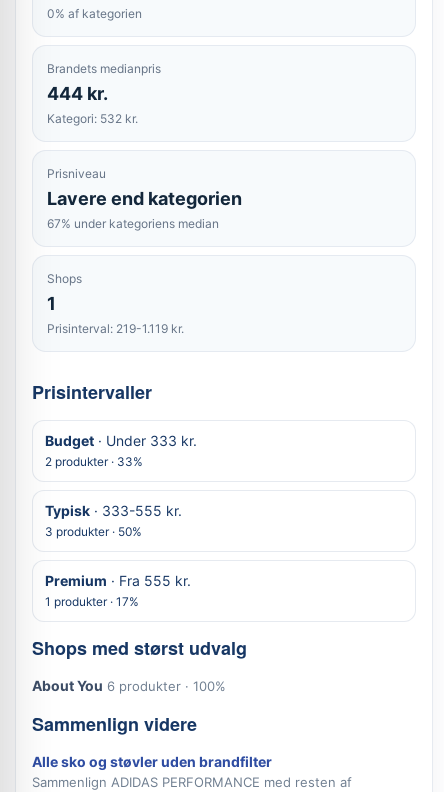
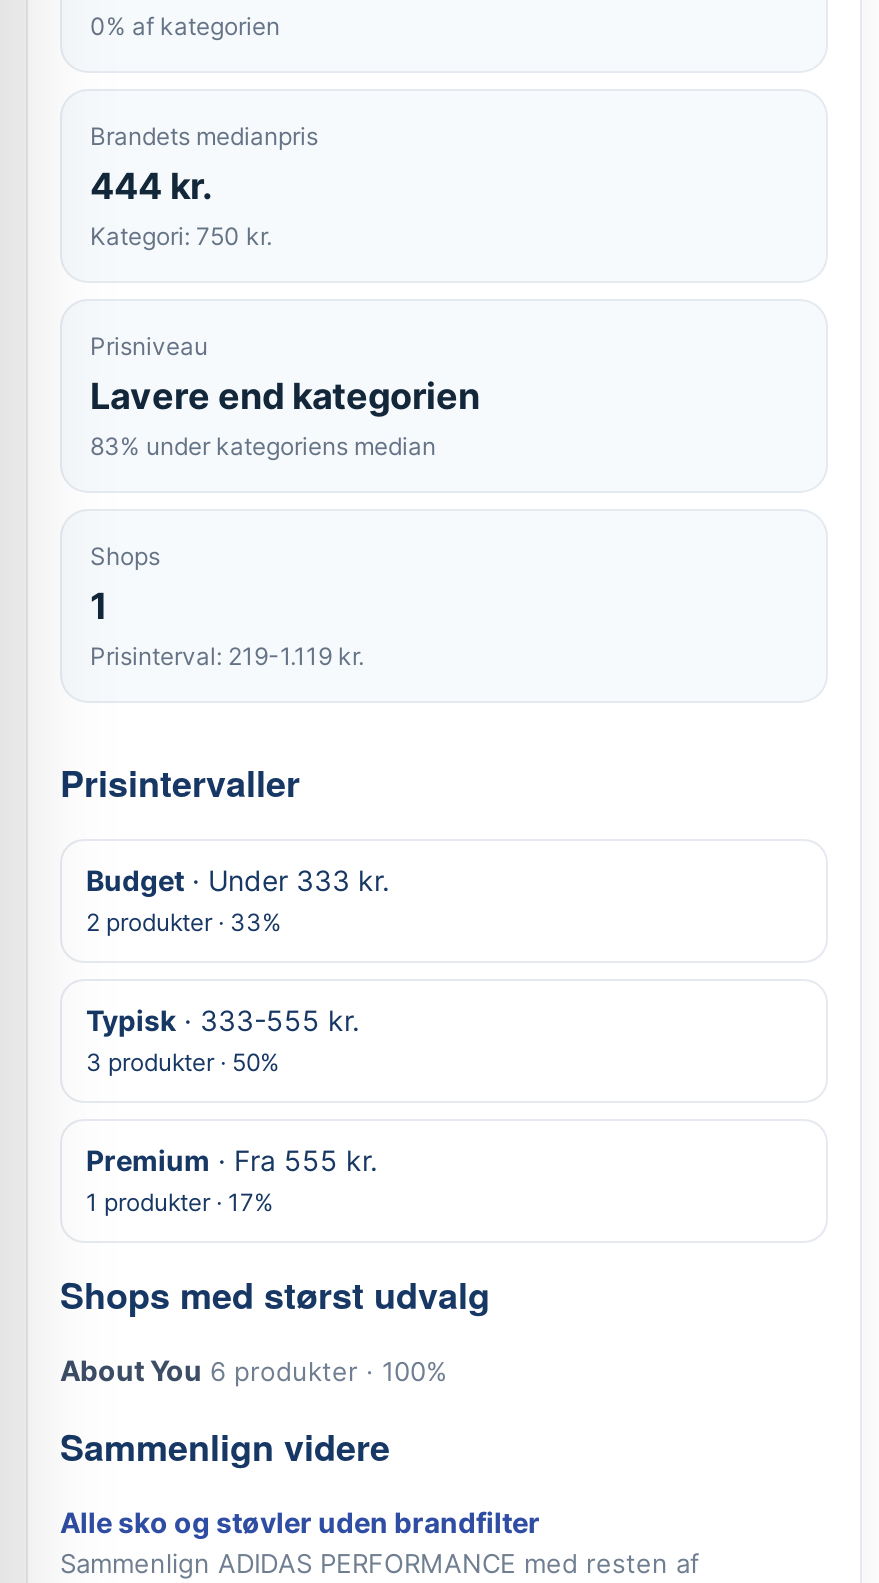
[47,111,138,126] Kategori: 532 kr. -> [90,221,272,251] Kategori: 750 kr.
[47,216,219,231] 67% under kategoriens median -> [90,431,436,461] 83% under kategoriens median

